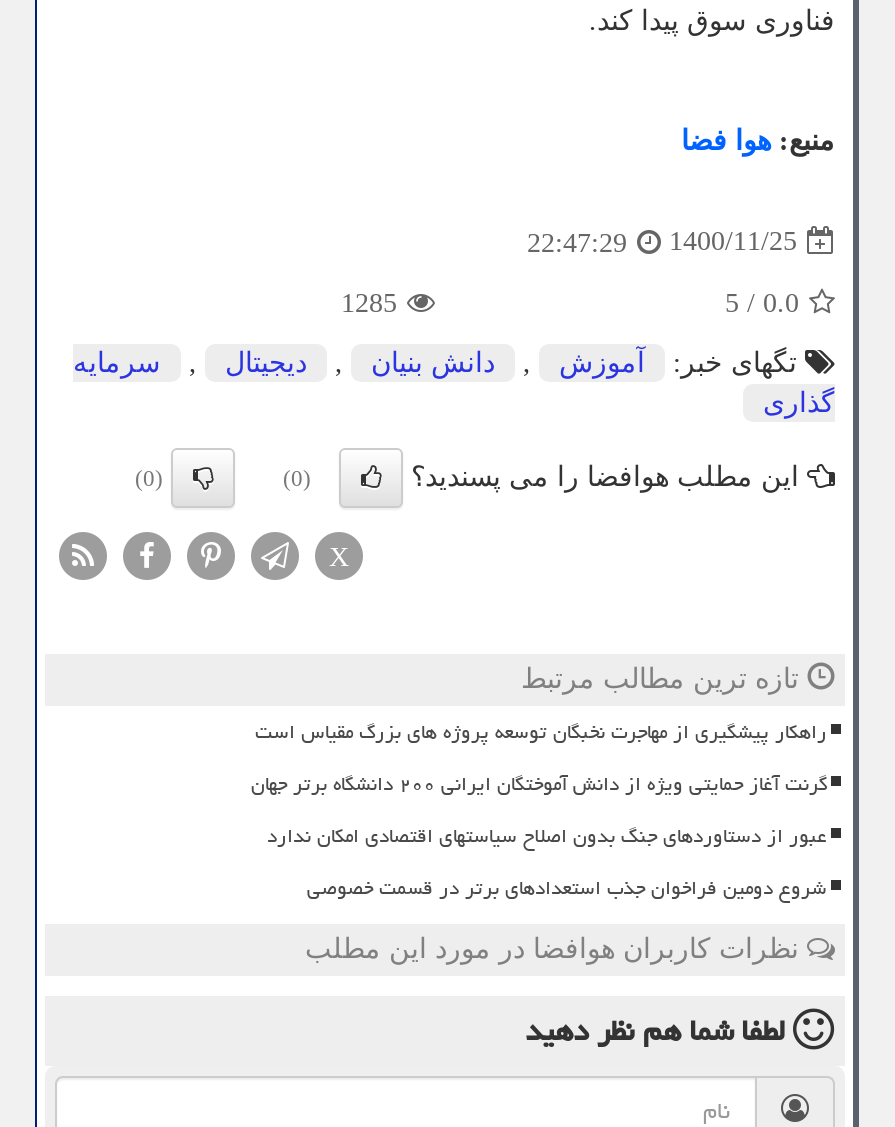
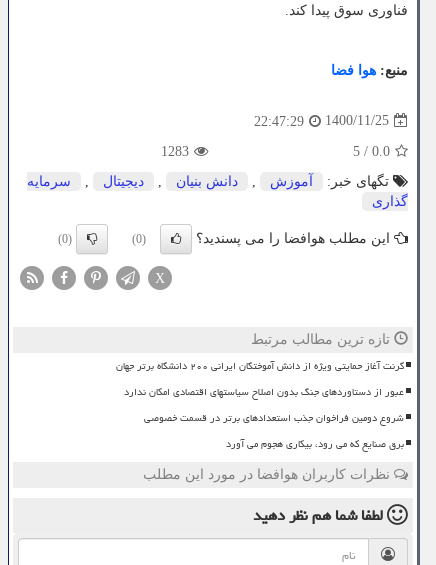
[341,288,397,318] 1285 -> [161,144,189,159] 1283
[255,712,827,752] راهکار پیشگیری از مهاجرت نخبگان توسعه پروژه های بزرگ مقیاس است -> none
moved [267,816,827,908] -> [124,382,404,428]: عبور از دستاوردهای جنگ بدون اصلاح سیاستهای اقتصادی امکان ندارد | شروع دومین فراخوان جذب استعدادهای برتر در قسمت خصوصی
none -> [226,434,404,454] برق صنایع که می رود، بیکاری هجوم می آورد

